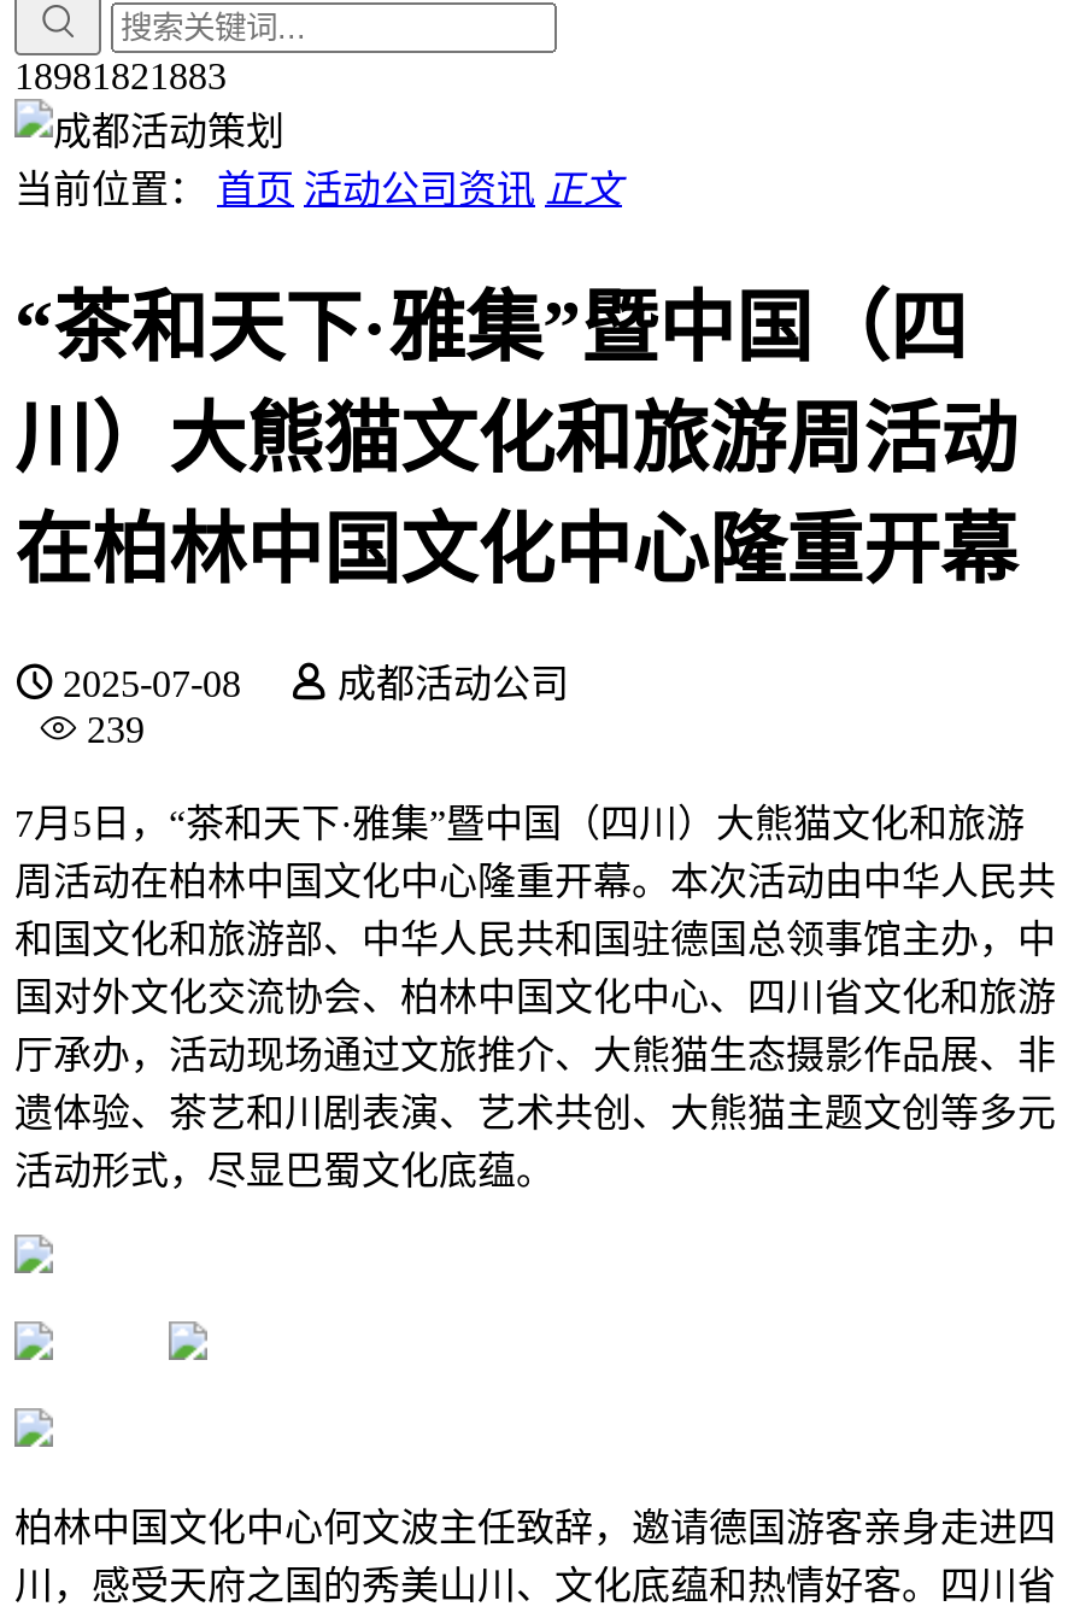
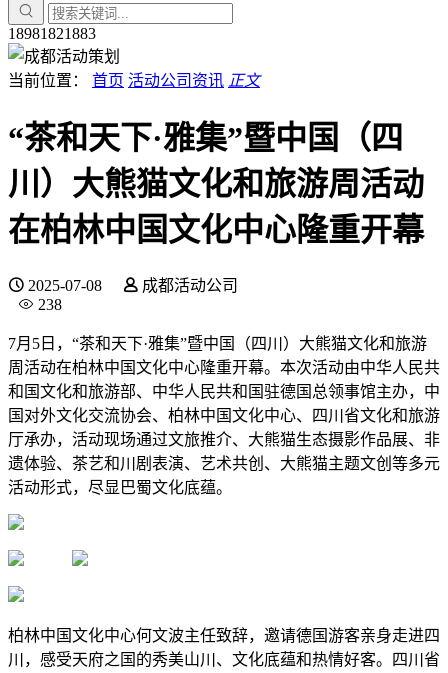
[77,709,145,750] 239 -> [34,296,62,313] 238

